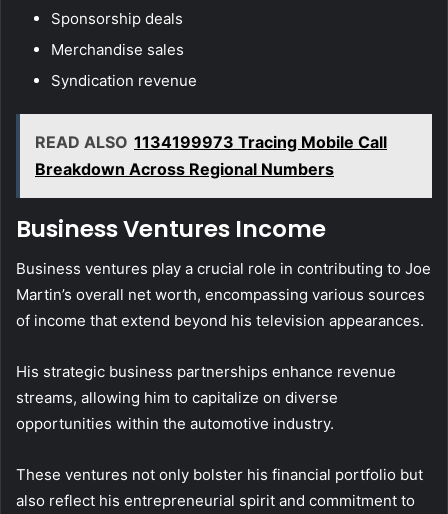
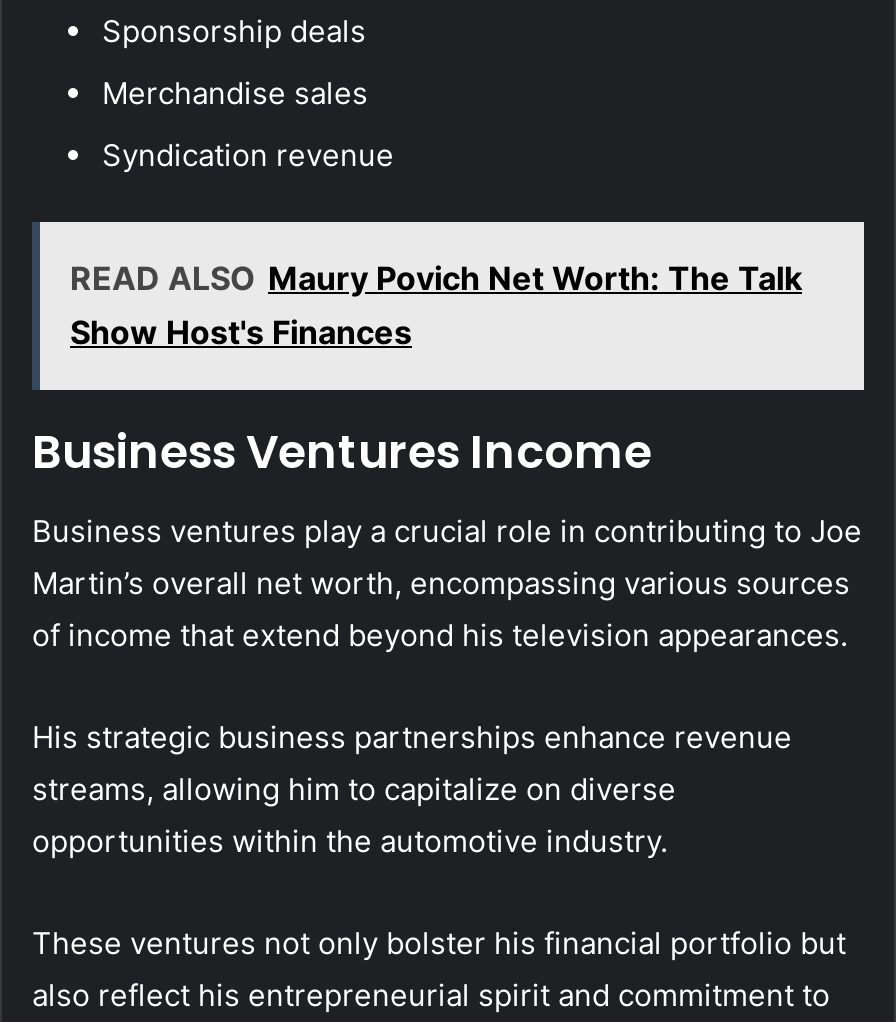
[35,131,387,178] READ ALSO 1134199973 Tracing Mobile Call | Breakdown Across Regional Numbers -> [70,257,802,351] READ ALSO Maury Povich Net Worth: The Talk | Show Host's Finances

